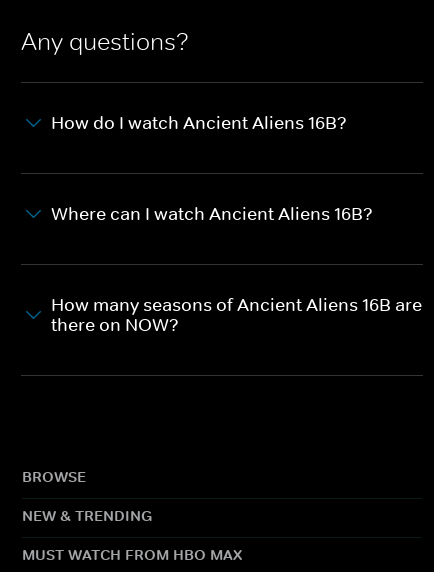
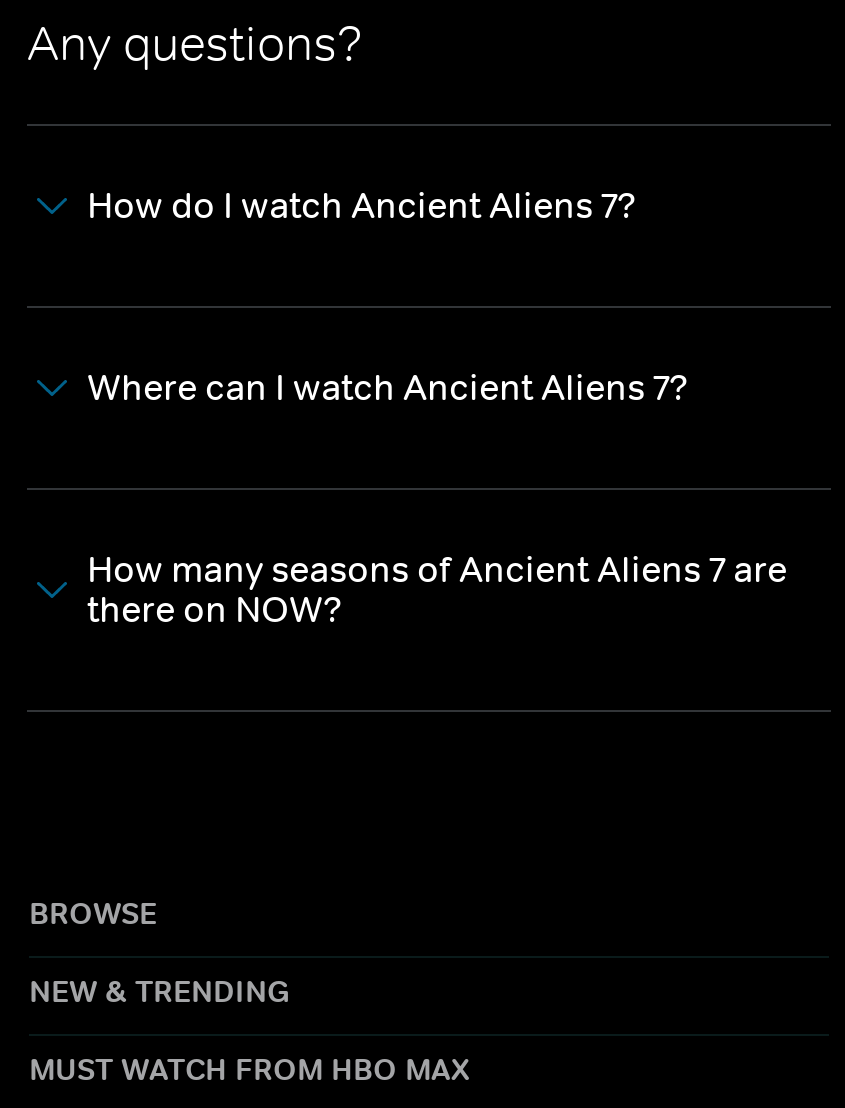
[51,111,347,133] How do I watch Ancient Aliens 16B? -> [87,183,637,227] How do I watch Ancient Aliens 7?
[51,202,373,224] Where can I watch Ancient Aliens 16B? -> [87,365,689,409] Where can I watch Ancient Aliens 7?
[51,293,422,315] How many seasons of Ancient Aliens 16B are -> [87,547,787,591] How many seasons of Ancient Aliens 7 are

